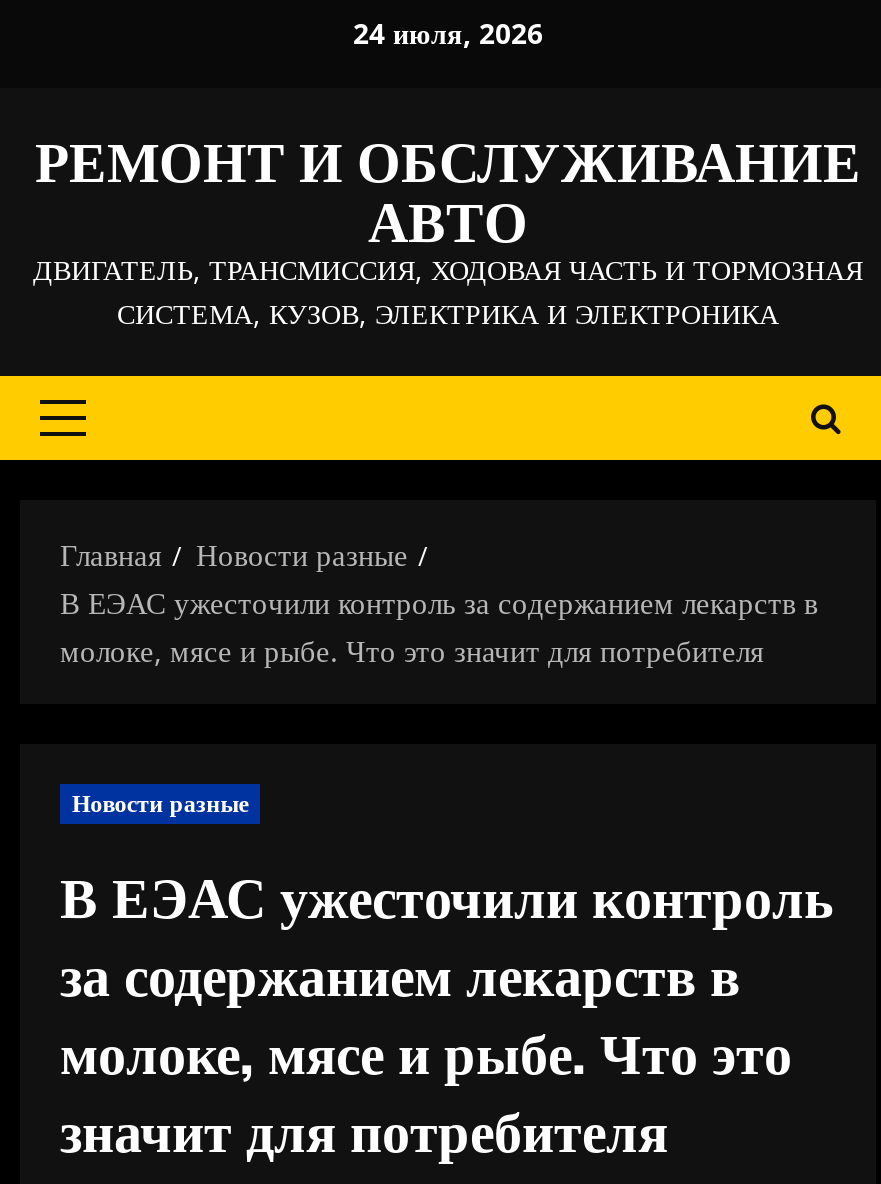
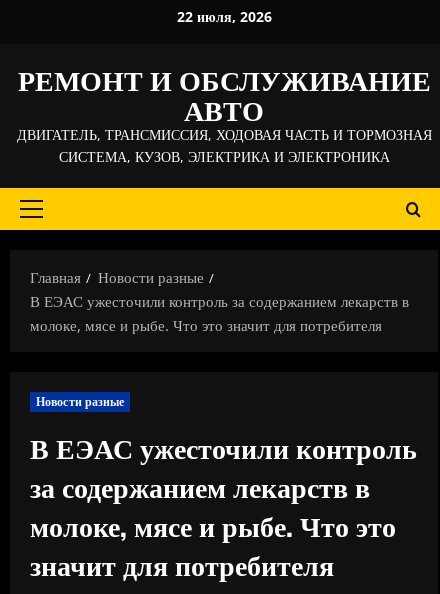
[353,14,543,52] 24 июля, 2026 -> [176,7,271,26] 22 июля, 2026

